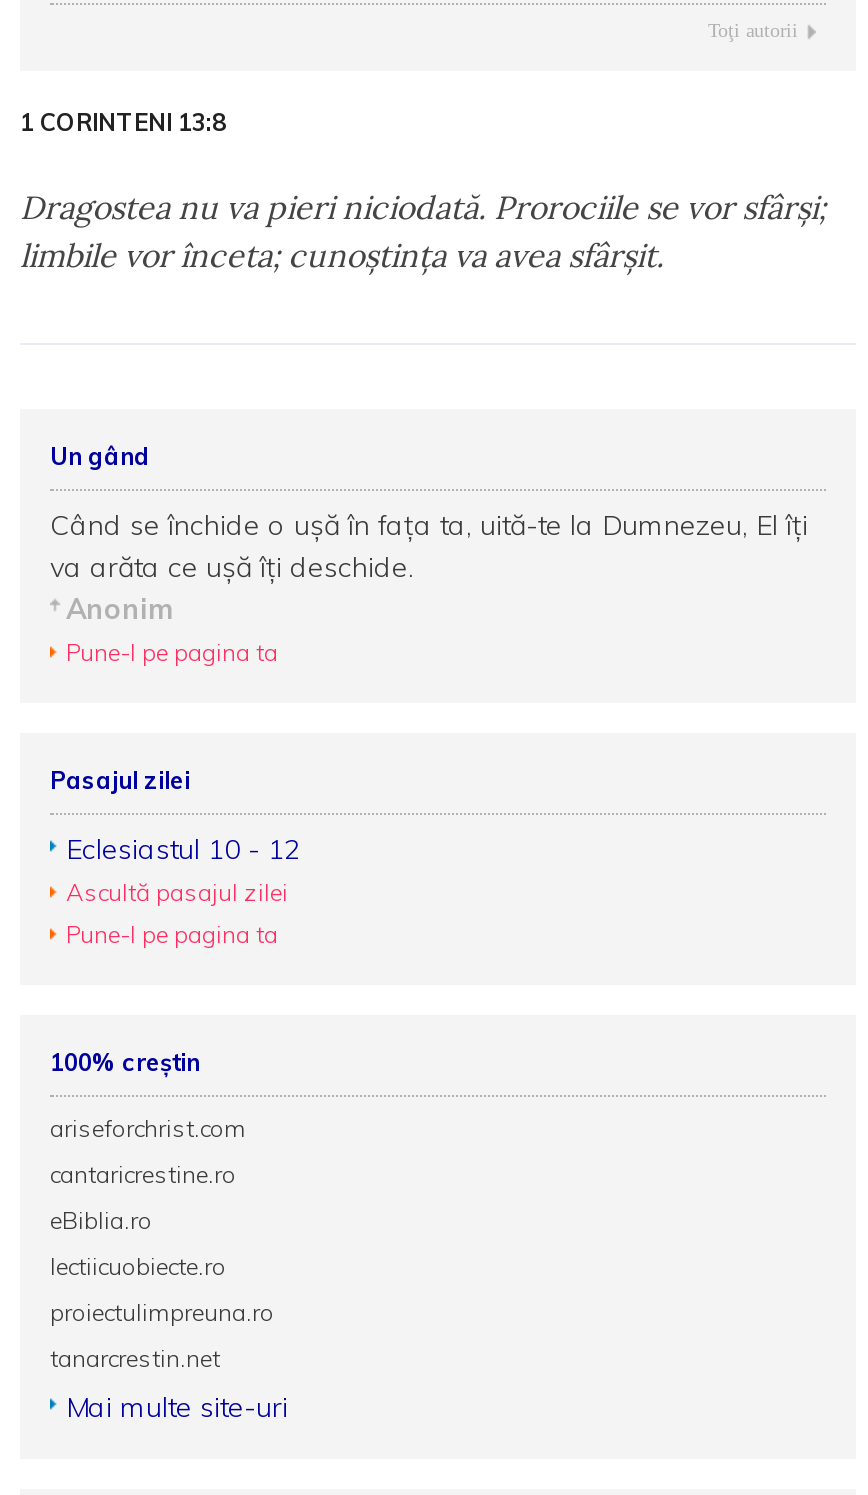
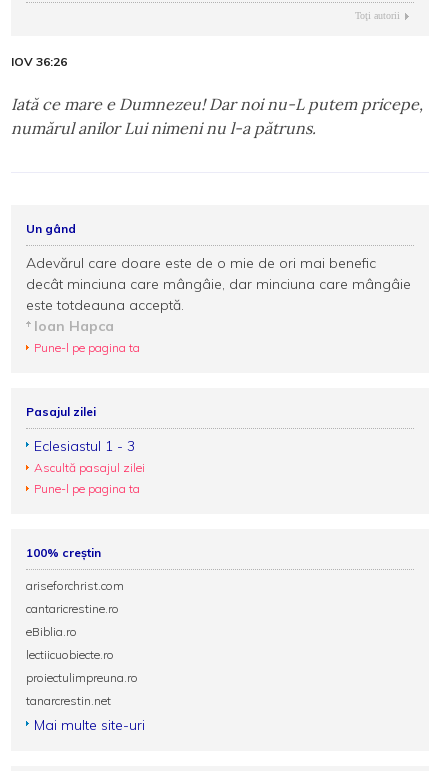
[20,107,226,137] 1 CORINTENI 13:8 -> [11,54,67,69] IOV 36:26
[20,187,826,275] Dragostea nu va pieri niciodată. Prorociile se vor sfârşi; | limbile vor înceta; cunoştinţa va avea sfârşit. -> [11,94,423,138] Iată ce mare e Dumnezeu! Dar noi nu-L putem pricepe, | numărul anilor Lui nimeni nu l-a pătruns.
[50,507,808,627] Când se închide o ușă în fața ta, uită-te la Dumnezeu, El îți | va arăta ce ușă îți deschide. | Anonim -> [26,254,411,335] Adevărul care doare este de o mie de ori mai benefic | decât minciuna care mângâie, dar minciuna care mângâie | este totdeauna acceptă. | Ioan Hapca
[66,831,300,867] Eclesiastul 10 - 12 -> [34,437,135,455] Eclesiastul 1 - 3

